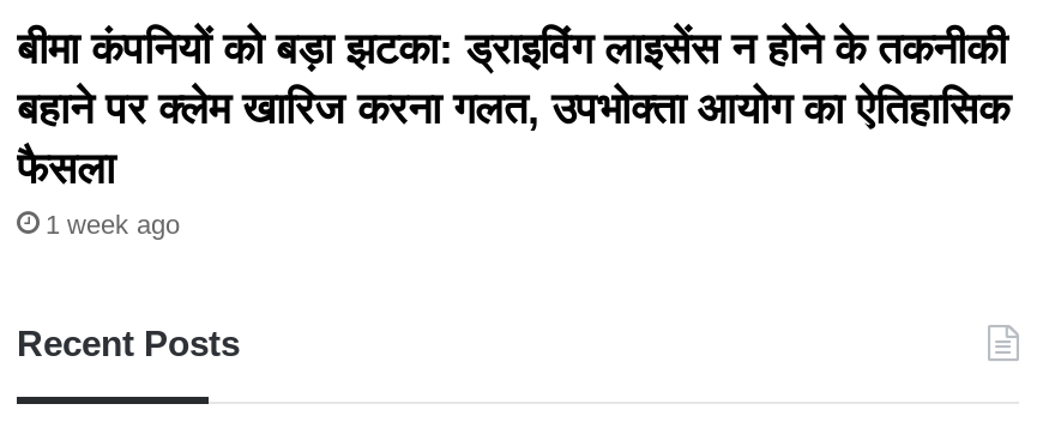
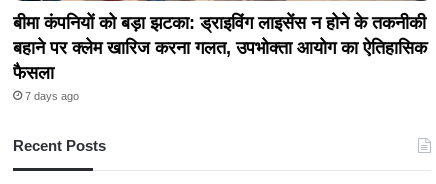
[46,211,180,240] 1 week ago -> [25,90,79,102] 7 days ago

